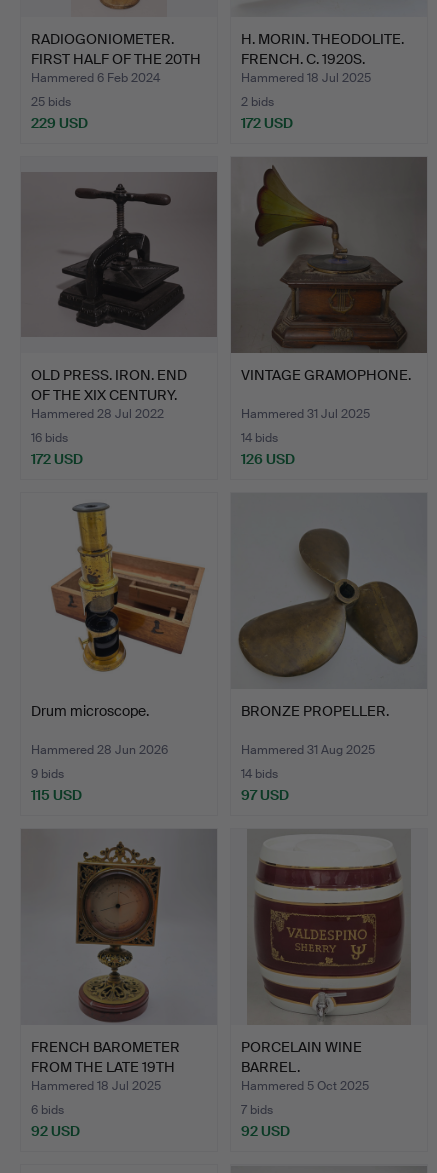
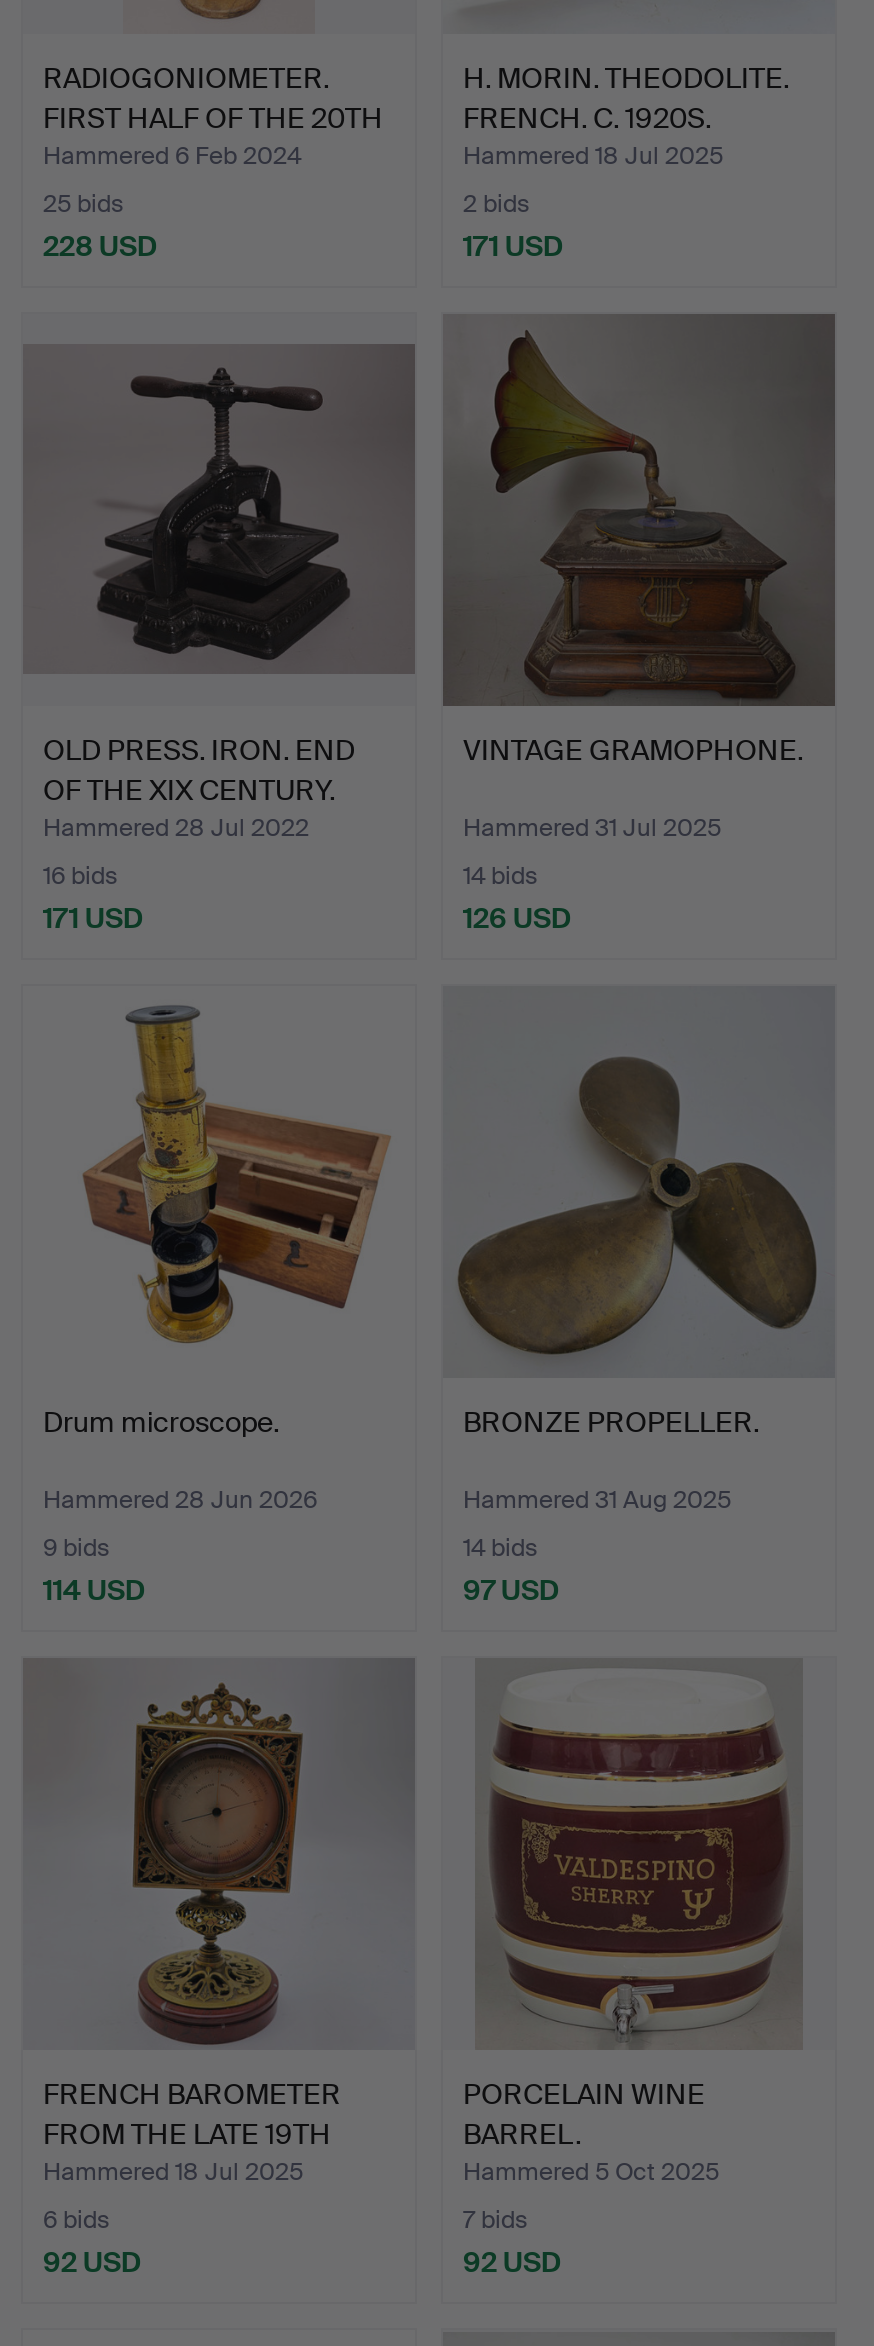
[31,114,88,132] 229 USD -> [43,227,157,263] 228 USD
[241,114,293,132] 172 USD -> [463,227,563,263] 171 USD
[31,450,83,468] 172 USD -> [43,899,143,935] 171 USD
[31,786,82,804] 115 USD -> [43,1572,145,1608] 114 USD

